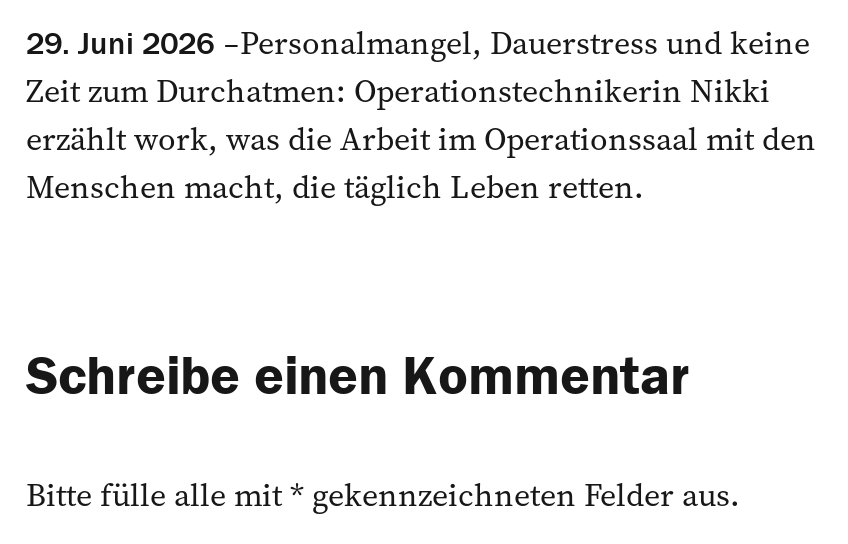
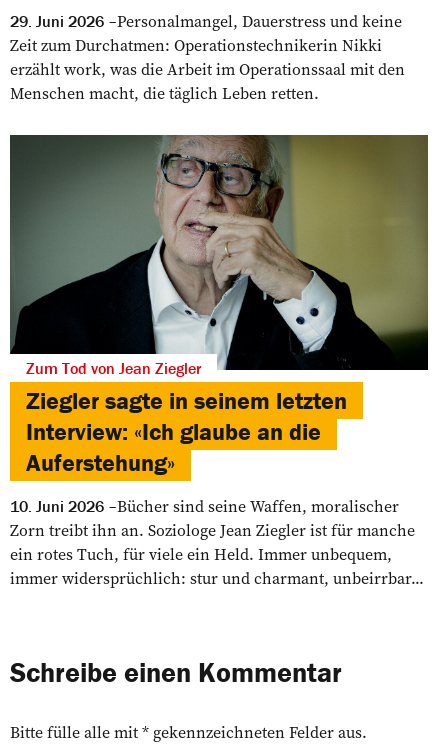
none -> [9,134,429,589] [image] | Zum Tod von Jean Ziegler | Ziegler sagte in seinem letzten | Interview: «Ich glaube an die | Auferstehung» | 10. Juni 2026 | Bücher sind seine Waffen, moralischer | Zorn treibt ihn an. Soziologe Jean Ziegler ist für manche | ein rotes Tuch, für viele ein Held. Immer unbequem, | immer widersprüchlich: stur und charmant, unbeirrbar...

